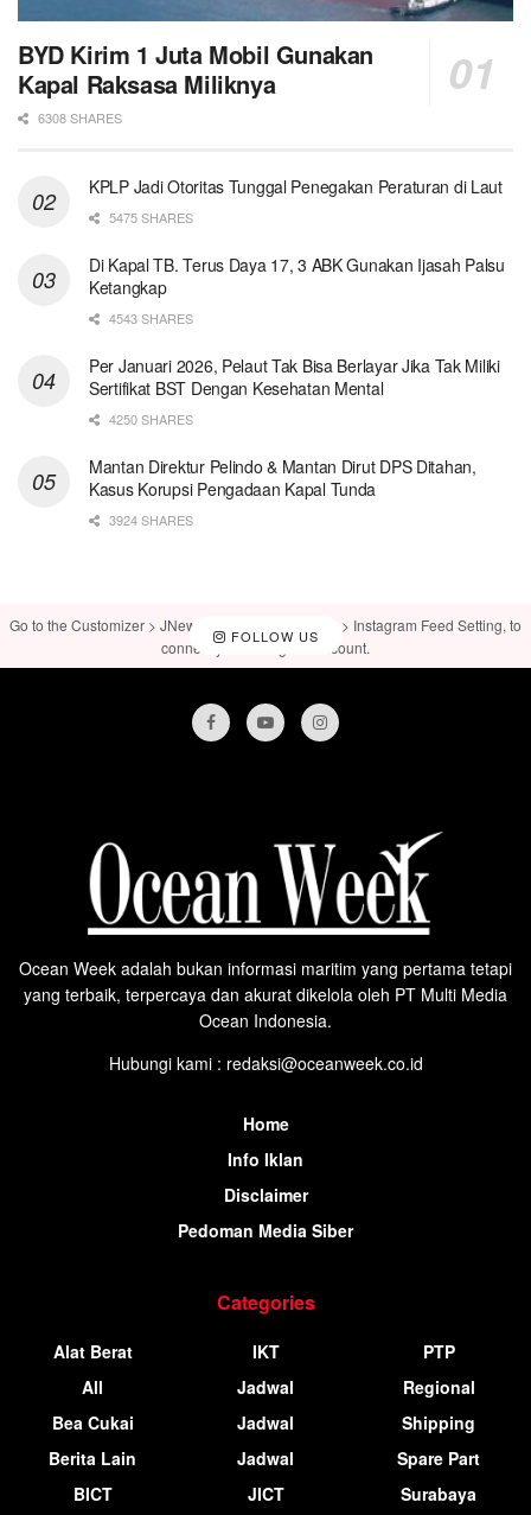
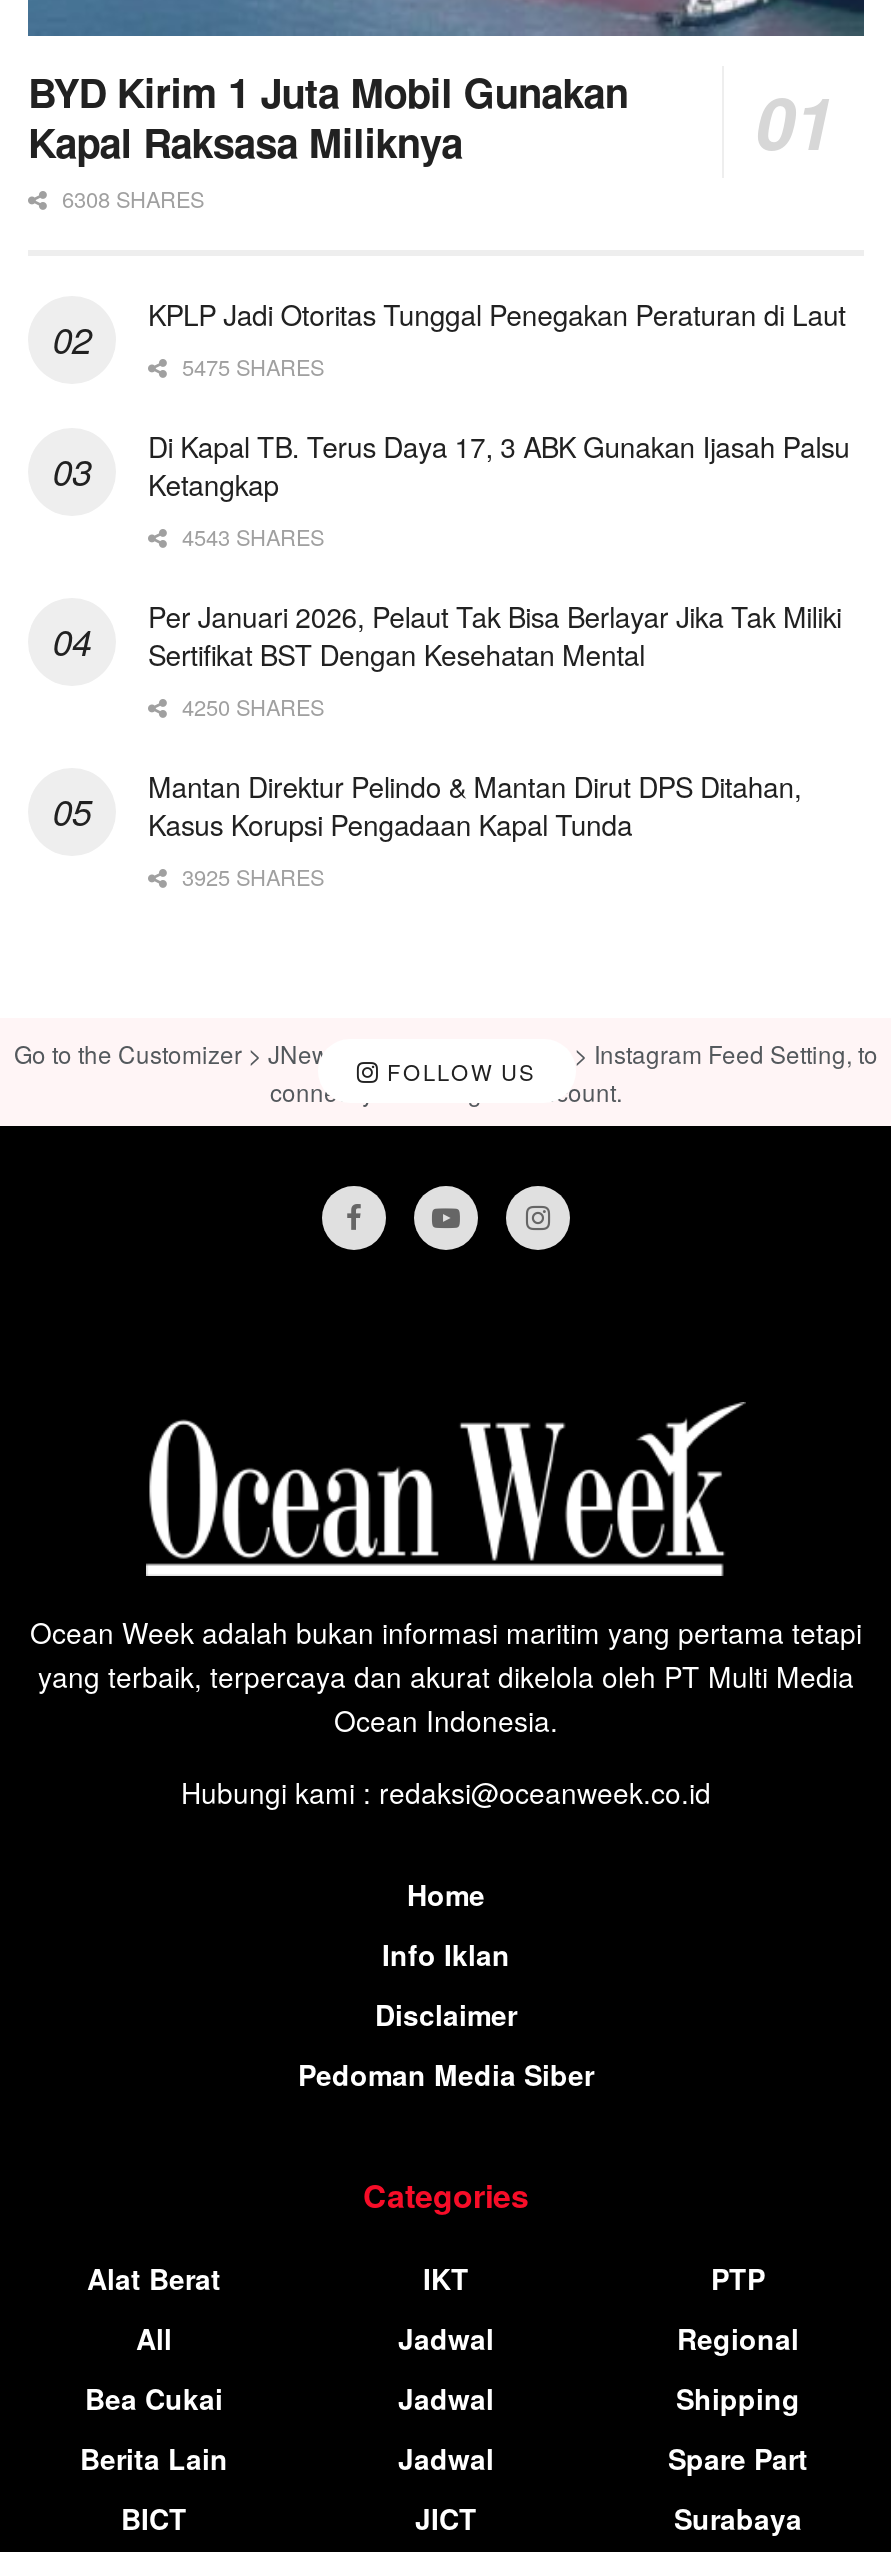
[105,510,193,529] 3924 SHARES -> [176,859,324,891] 3925 SHARES

